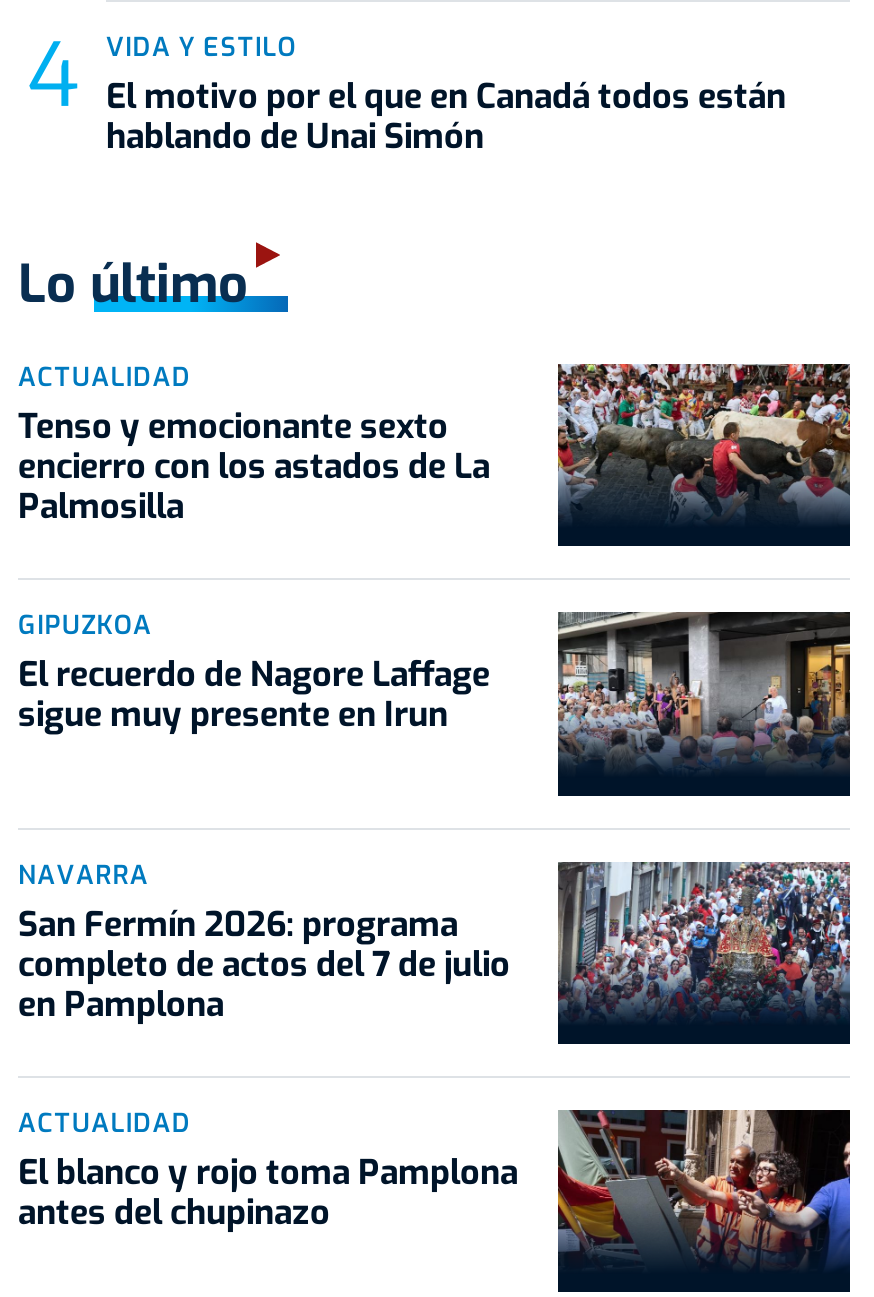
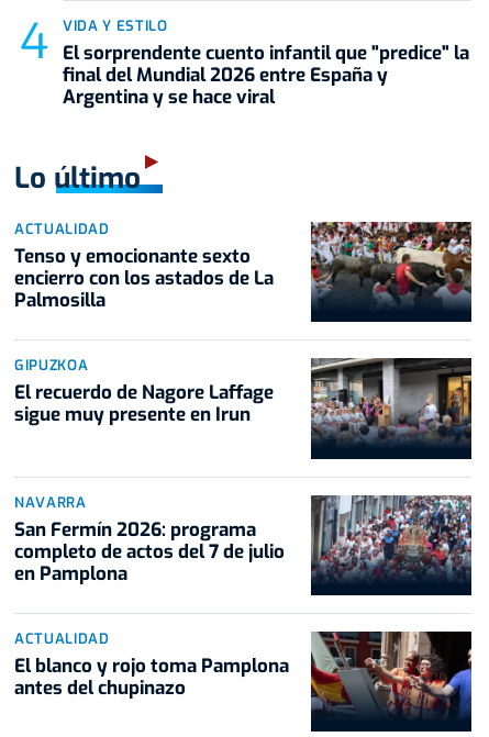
[106,74,786,160] El motivo por el que en Canadá todos están | hablando de Unai Simón -> [63,41,469,110] El sorprendente cuento infantil que "predice" la | final del Mundial 2026 entre España y | Argentina y se hace viral

